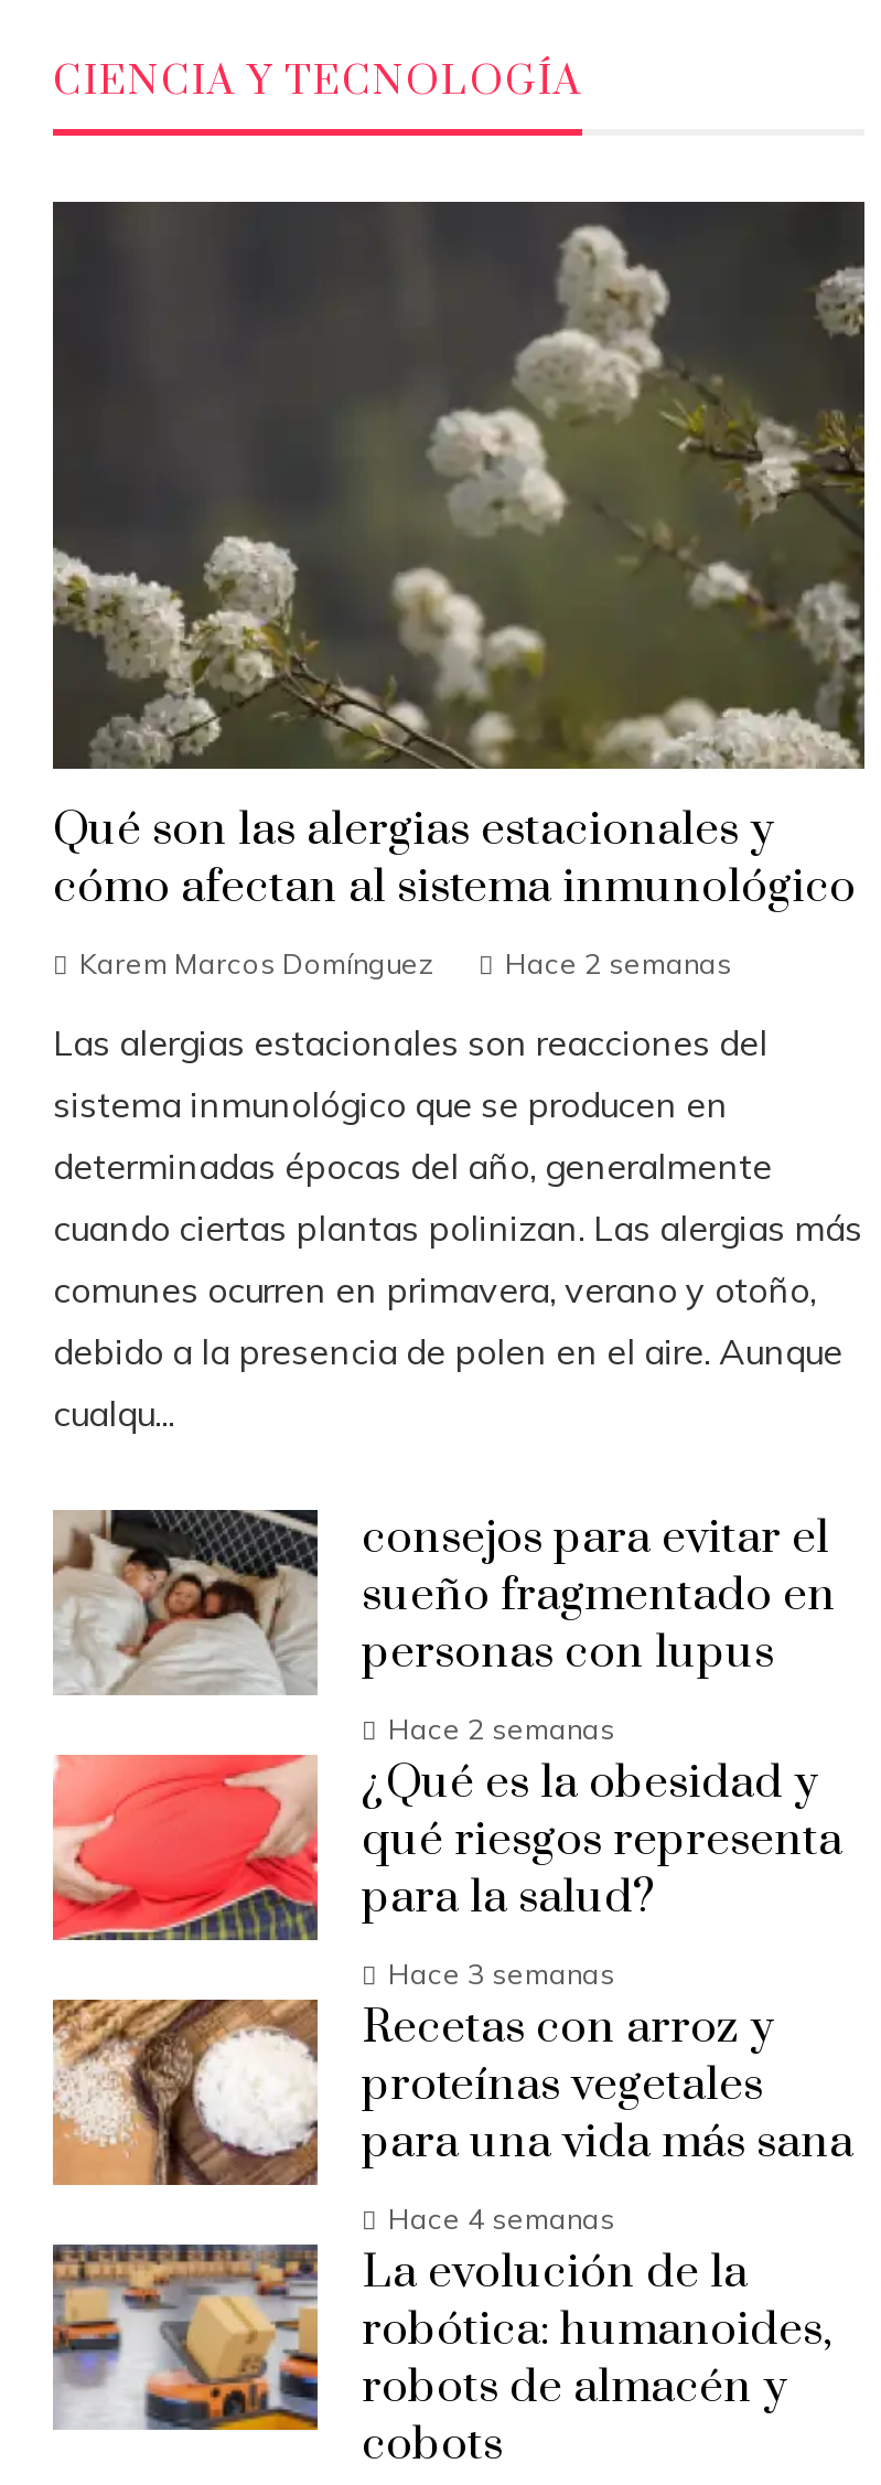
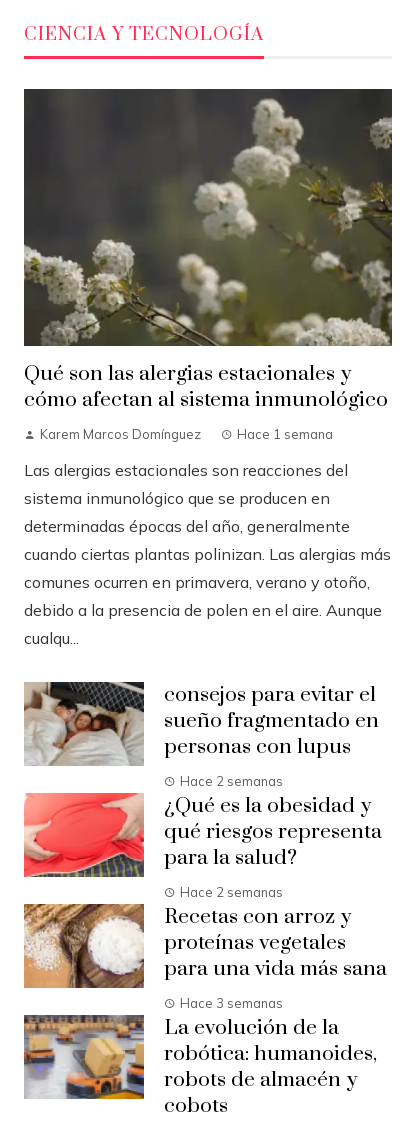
[505,946,732,981] Hace 2 semanas -> [237,426,333,442] Hace 1 semana
[388,1956,615,1991] Hace 3 semanas -> [180,884,283,900] Hace 2 semanas
[388,2201,615,2236] Hace 4 semanas -> [180,995,283,1011] Hace 3 semanas

